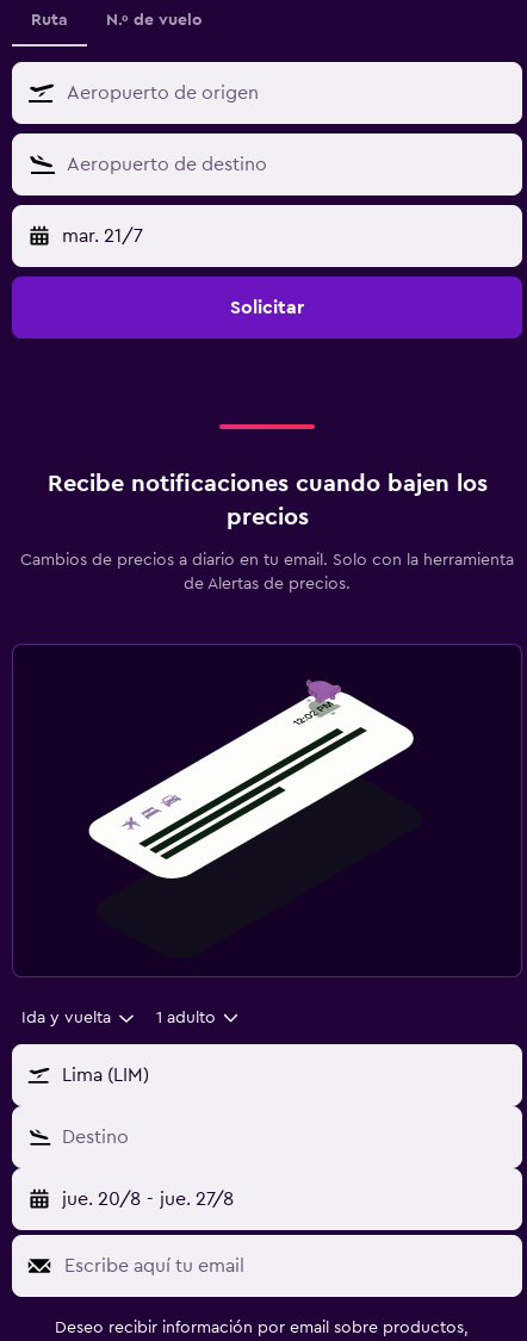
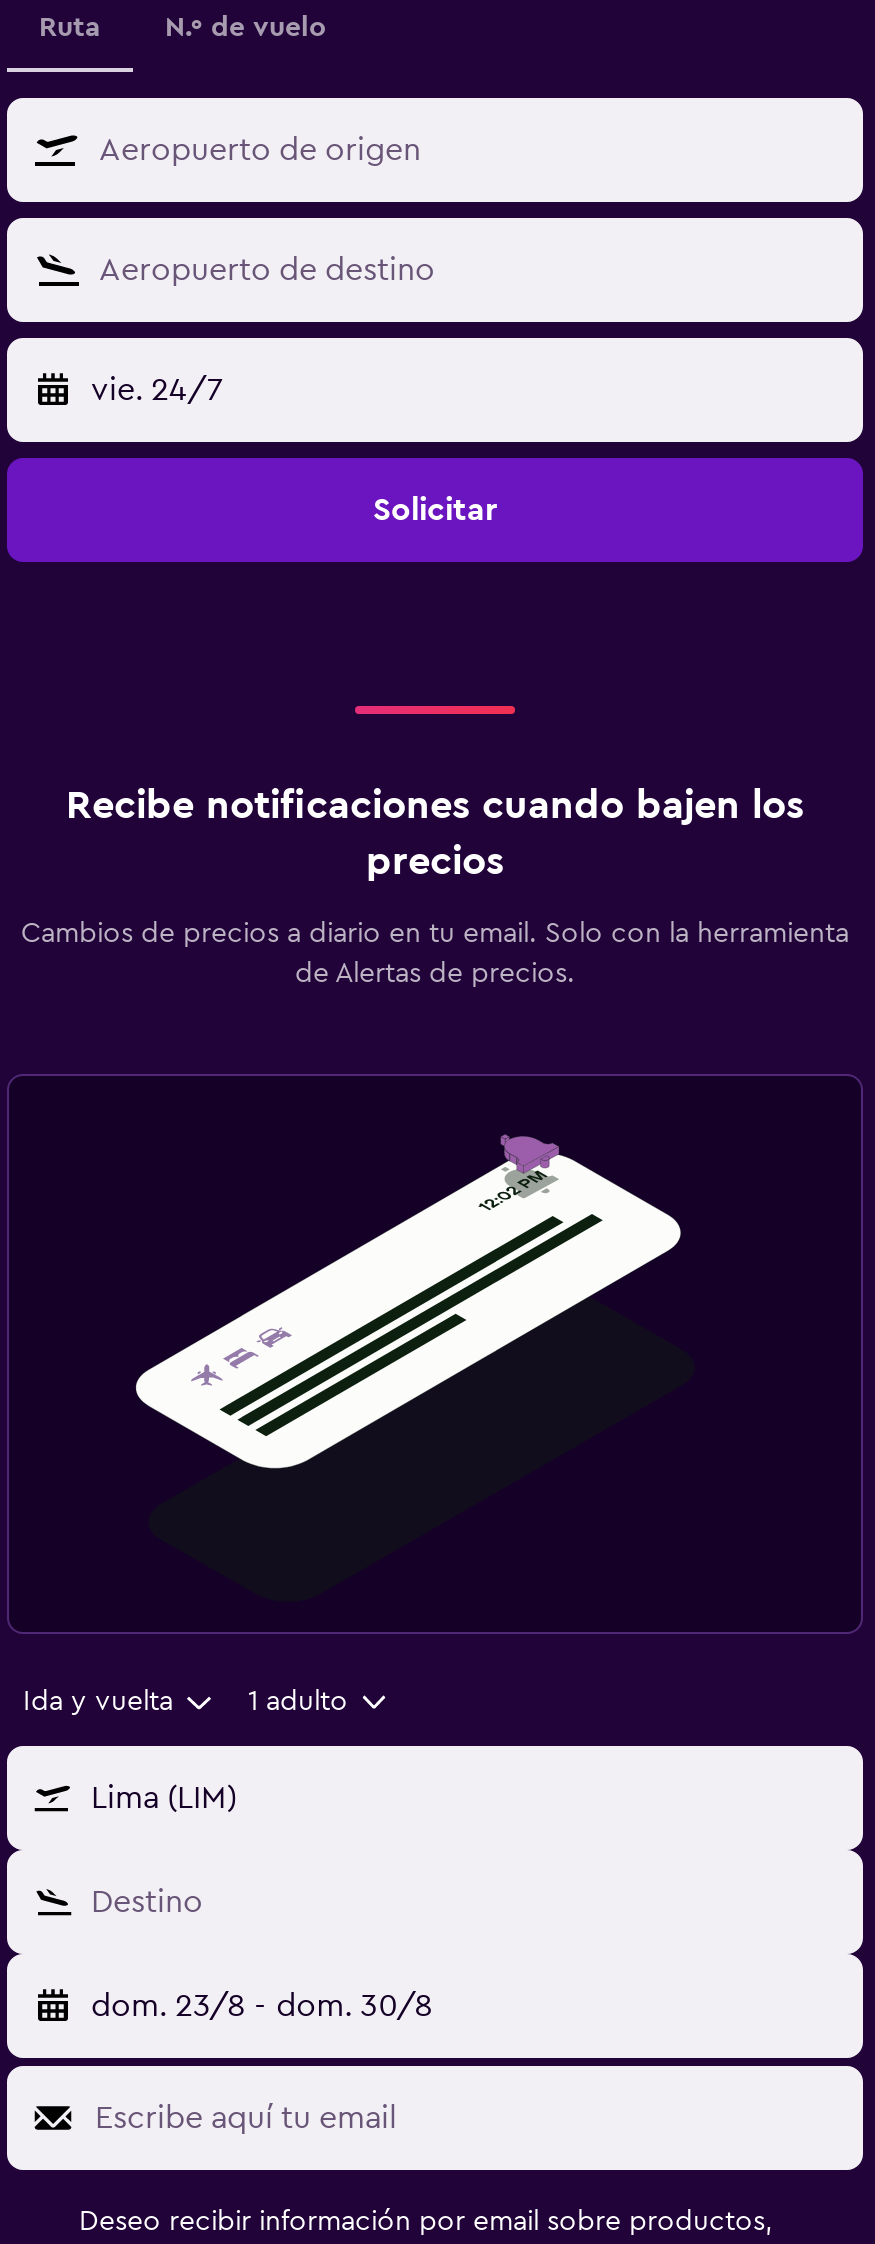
[62,227,143,246] mar. 21/7 -> [91,374,223,406] vie. 24/7
[62,1190,233,1209] jue. 20/8 - jue. 27/8 -> [91,1990,432,2022] dom. 23/8 - dom. 30/8

